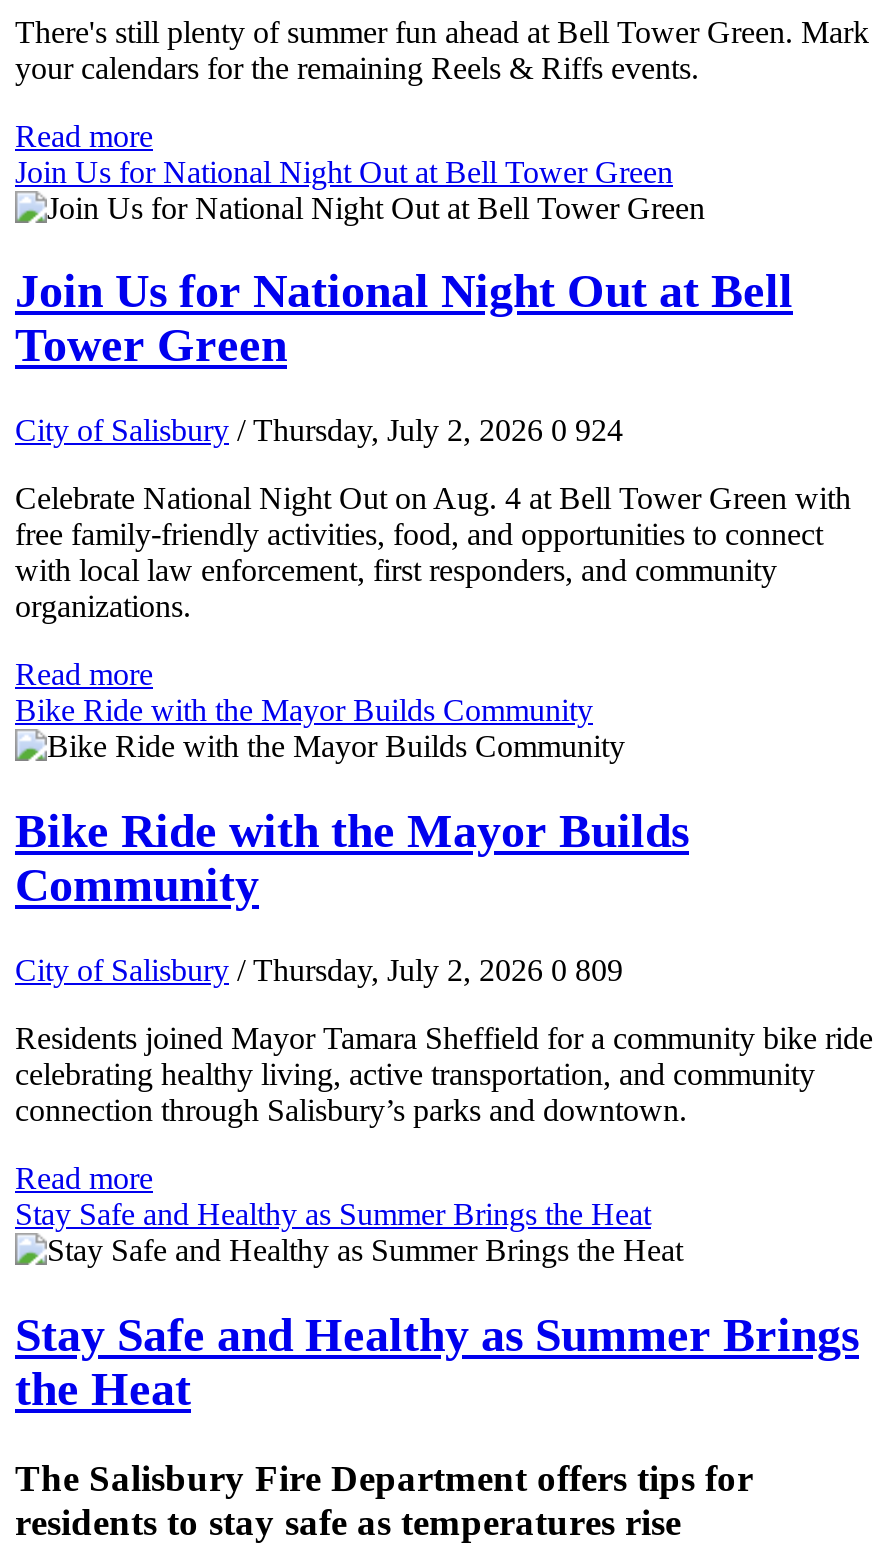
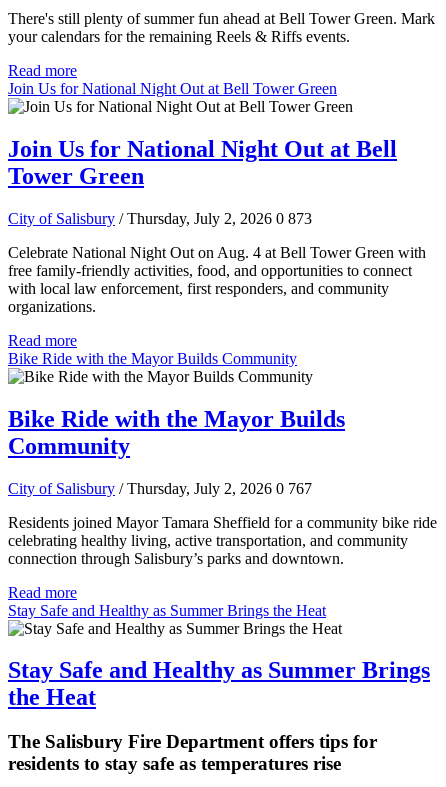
[15,414,623,448] City of Salisbury / Thursday, July 2, 2026 0 924 -> [8,210,312,227] City of Salisbury / Thursday, July 2, 2026 0 873
[15,953,623,987] City of Salisbury / Thursday, July 2, 2026 0 809 -> [8,480,312,497] City of Salisbury / Thursday, July 2, 2026 0 767

